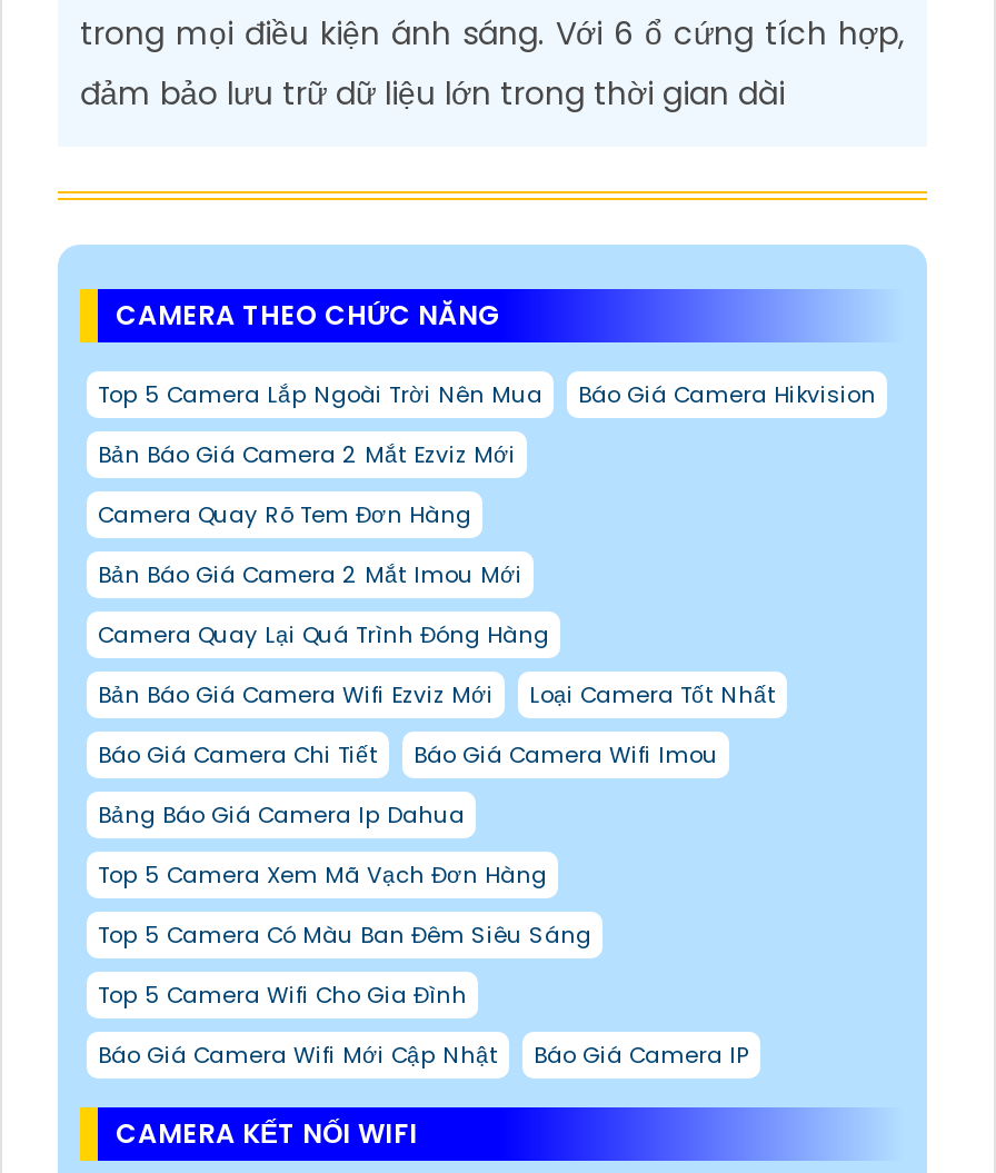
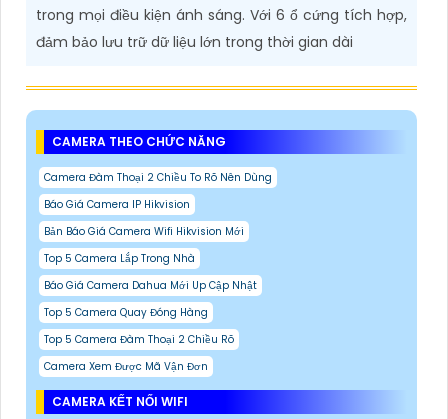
[98,379,876,1072] Top 5 Camera Lắp Ngoài Trời Nên Mua | Báo Giá Camera Hikvision | Bản Báo Giá Camera 2 Mắt Ezviz Mới | Camera Quay Rõ Tem Đơn Hàng | Bản Báo Giá Camera 2 Mắt Imou Mới | Camera Quay Lại Quá Trình Đóng Hàng | Bản Báo Giá Camera Wifi Ezviz Mới | Loại Camera Tốt Nhất | Báo Giá Camera Chi Tiết | Báo Giá Camera Wifi Imou | Bảng Báo Giá Camera Ip Dahua | Top 5 Camera Xem Mã Vạch Đơn Hàng | Top 5 Camera Có Màu Ban Đêm Siêu Sáng | Top 5 Camera Wifi Cho Gia Đình | Báo Giá Camera Wifi Mới Cập Nhật | Báo Giá Camera IP -> [44,170,272,374] Camera Đàm Thoại 2 Chiều To Rõ Nên Dùng | Báo Giá Camera IP Hikvision | Bản Báo Giá Camera Wifi Hikvision Mới | Top 5 Camera Lắp Trong Nhà | Báo Giá Camera Dahua Mới Up Cập Nhật | Top 5 Camera Quay Đóng Hàng | Top 5 Camera Đàm Thoại 2 Chiều Rõ | Camera Xem Được Mã Vận Đơn

